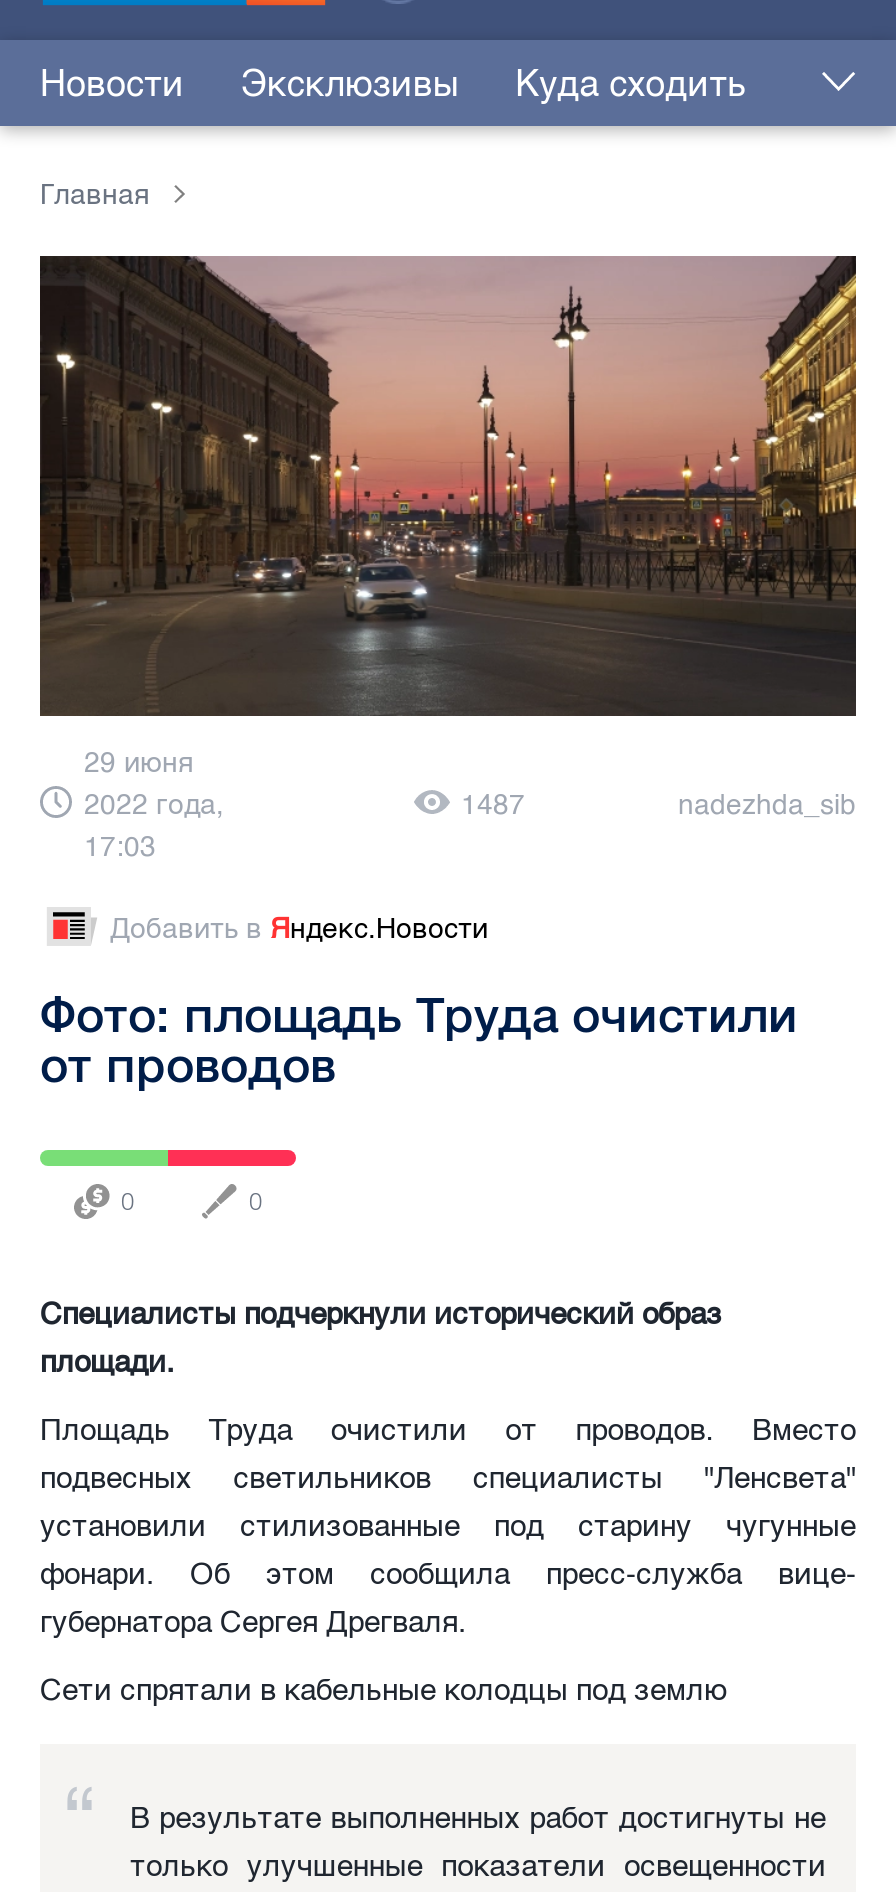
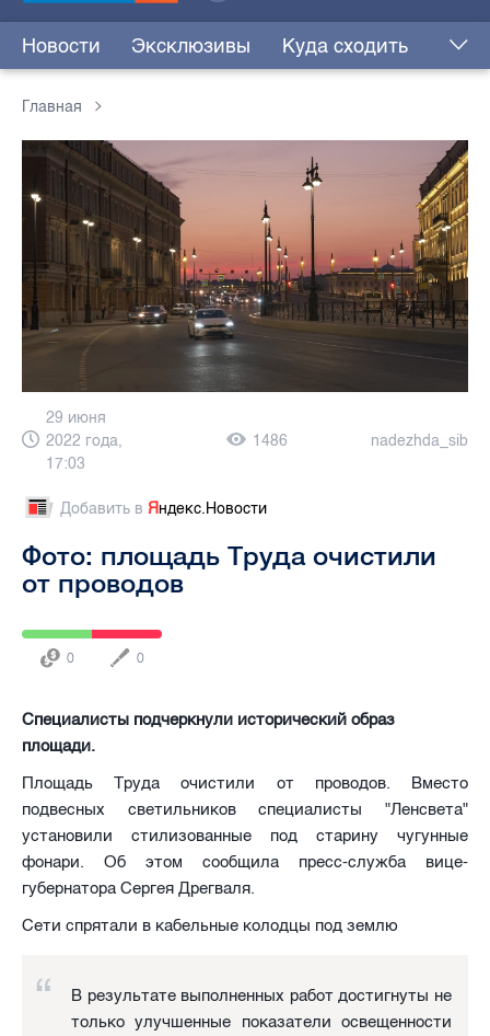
[461,787,525,821] 1487 -> [252,431,287,450] 1486

